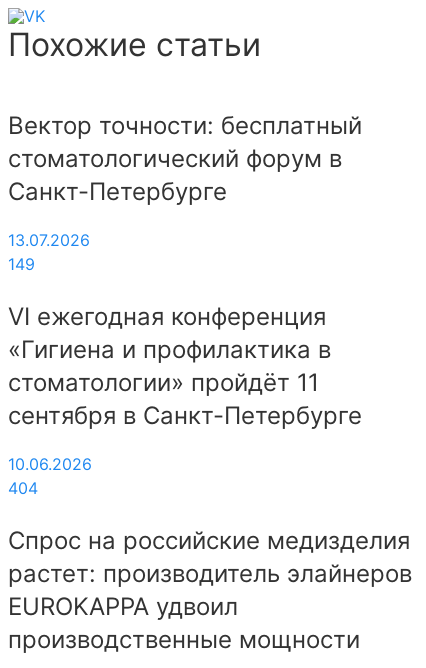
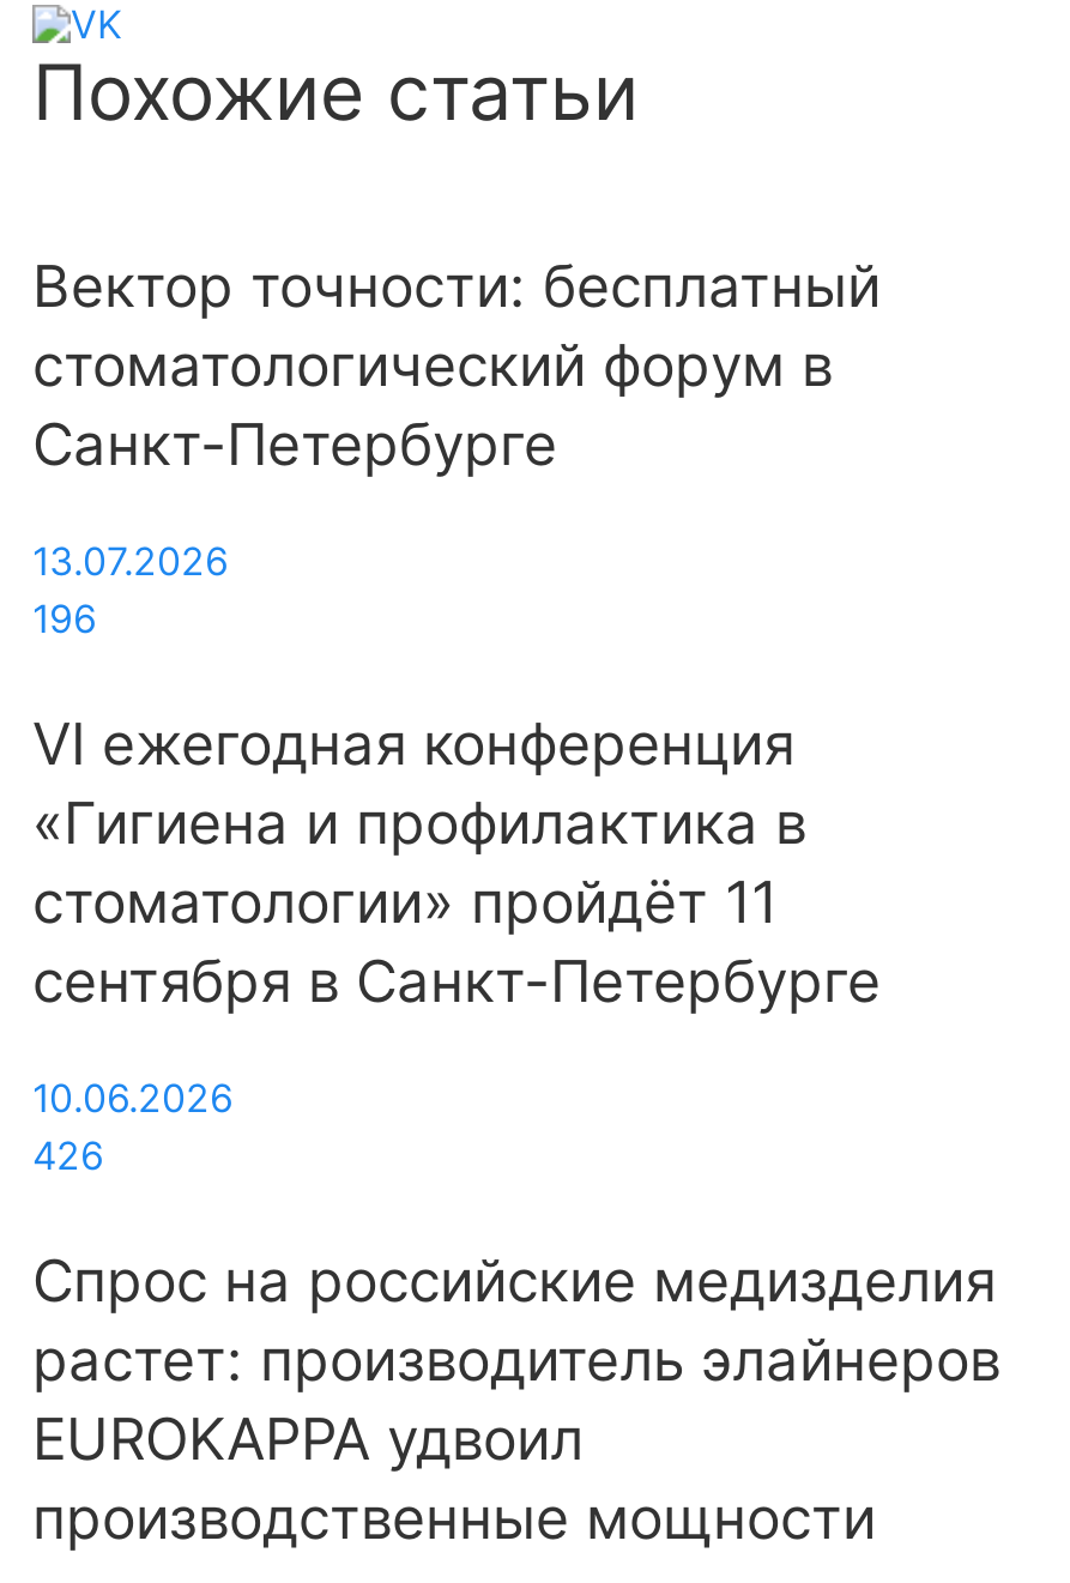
[8,254,35,274] 149 -> [32,593,97,641] 196
[8,478,38,498] 404 -> [32,1130,104,1178] 426

